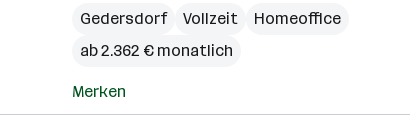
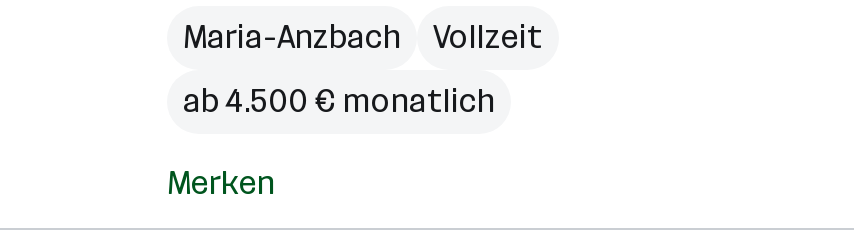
[80,9,167,28] Gedersdorf -> [183,18,401,56] Maria-Anzbach
[80,9,341,60] Homeoffice | ab 2.362 € monatlich -> [183,82,495,120] ab 4.500 € monatlich

